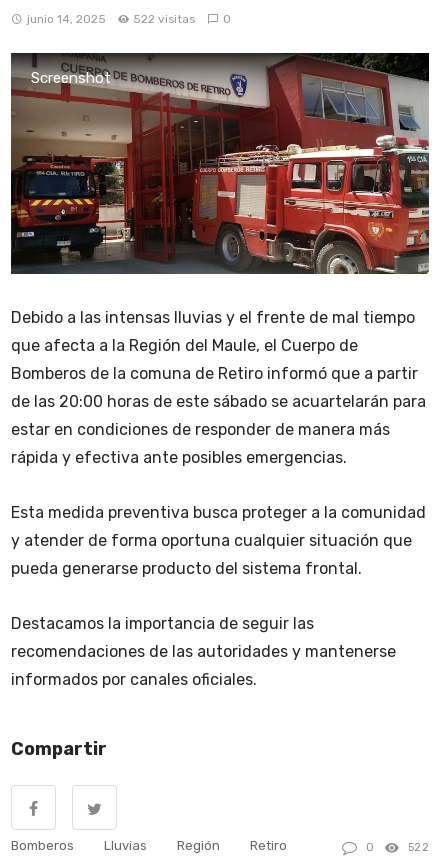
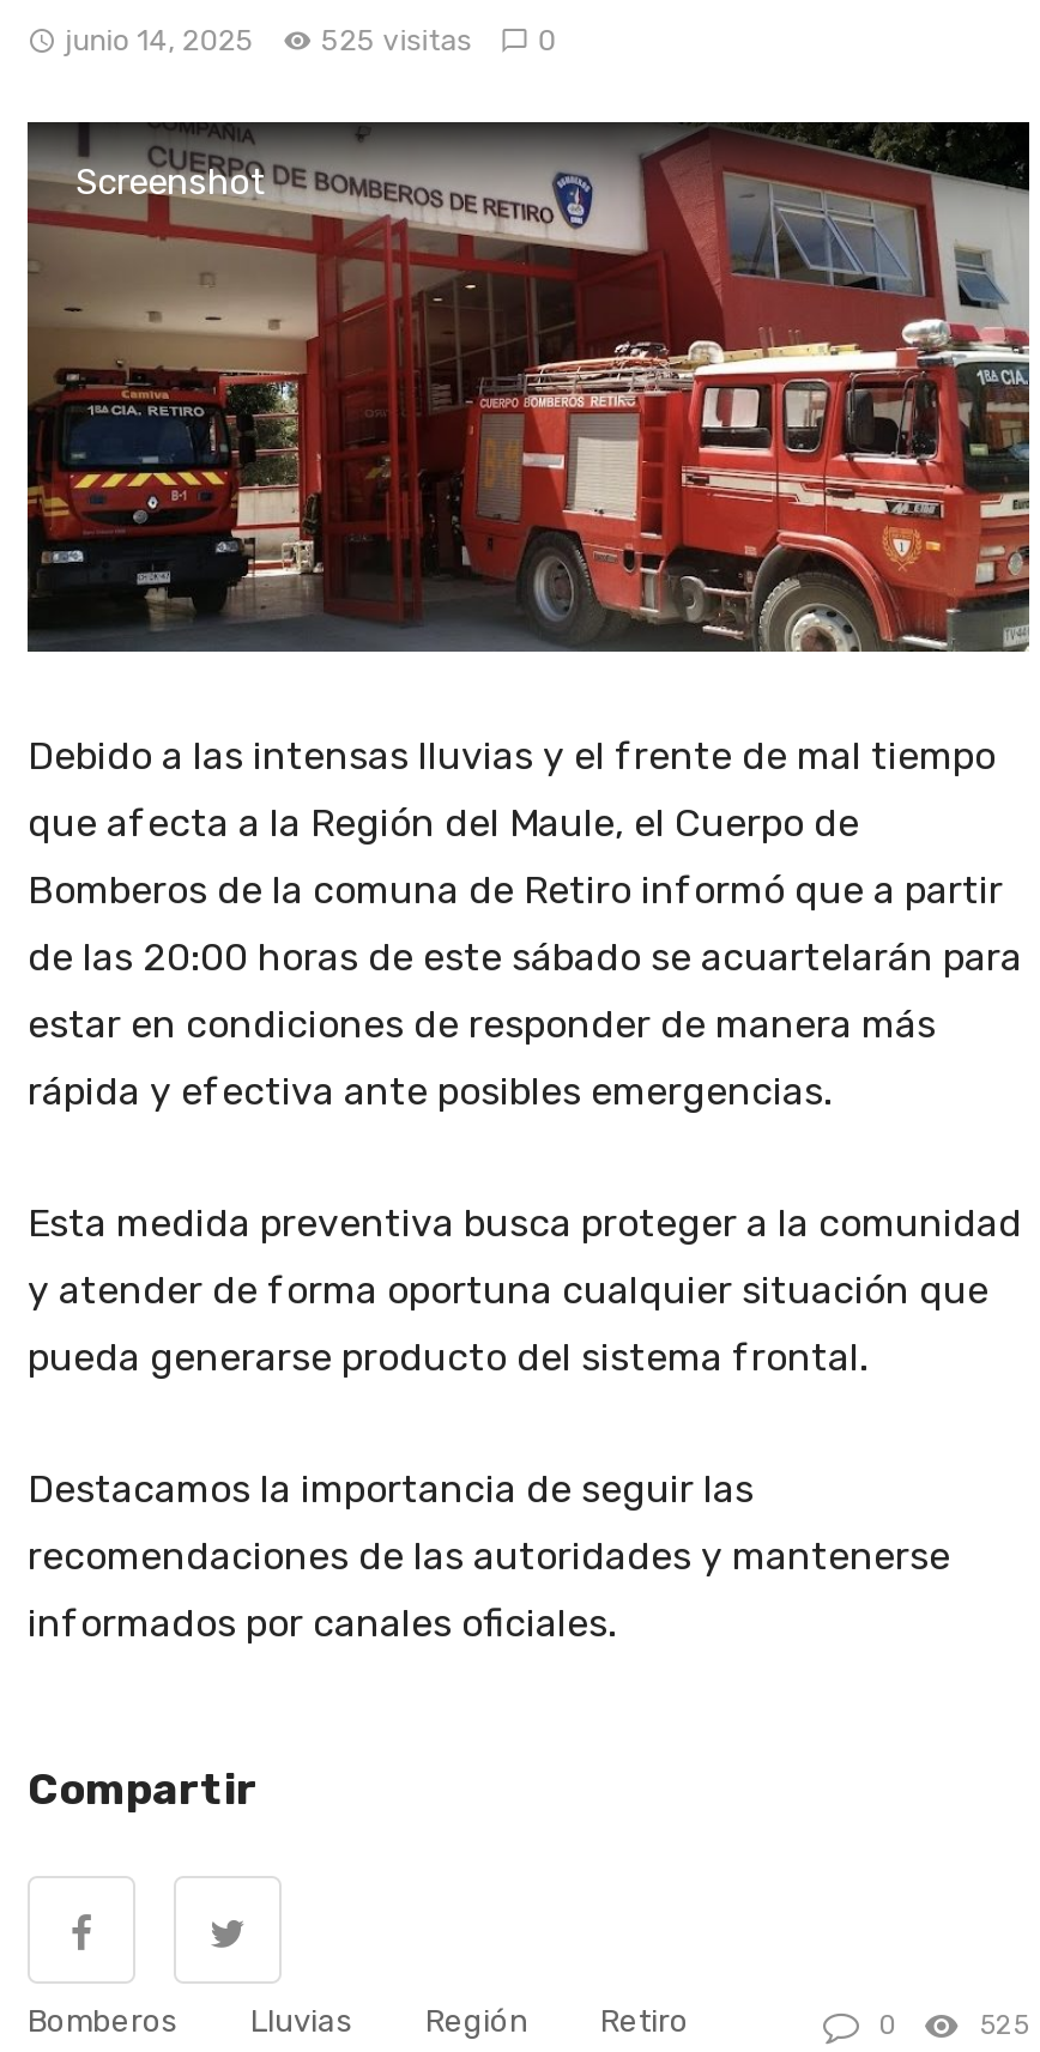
[27,12,231,26] junio 14, 2025 522 visitas 0 -> [65,24,557,57] junio 14, 2025 525 visitas 0
[407,841,429,854] 522 -> [980,2010,1029,2041] 525

